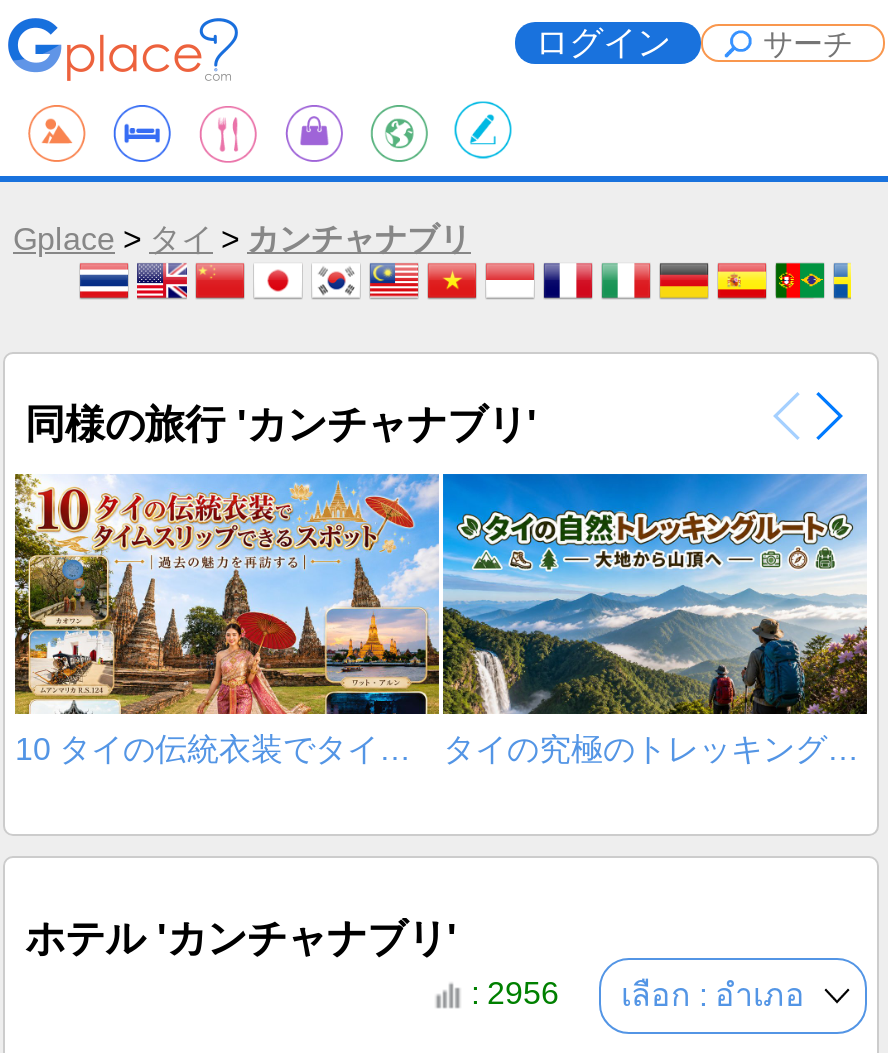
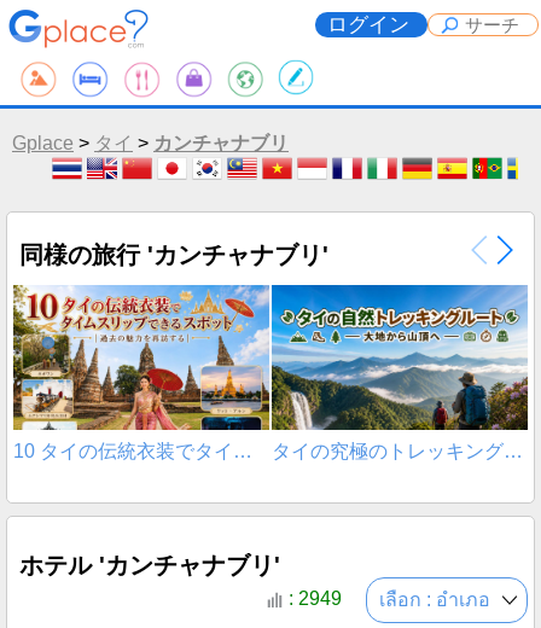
[463,976,805,1012] : 2956 เลือก : อำเภอ -> [284,588,490,610] : 2949 เลือก : อำเภอ

